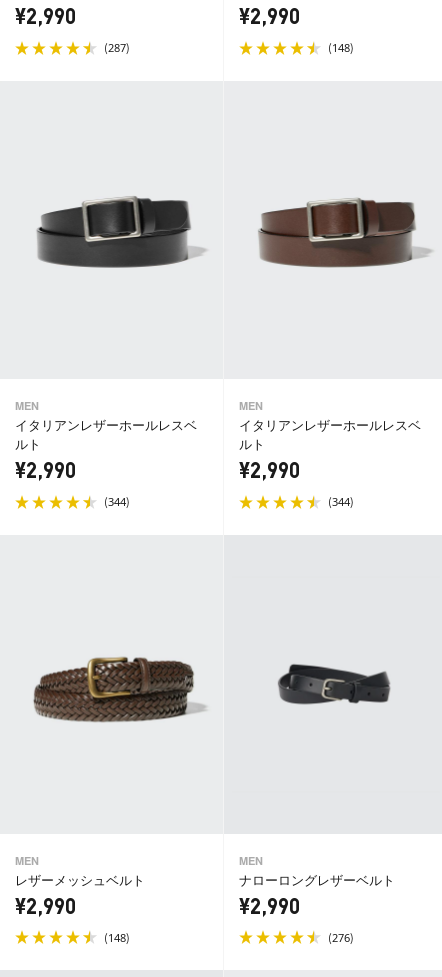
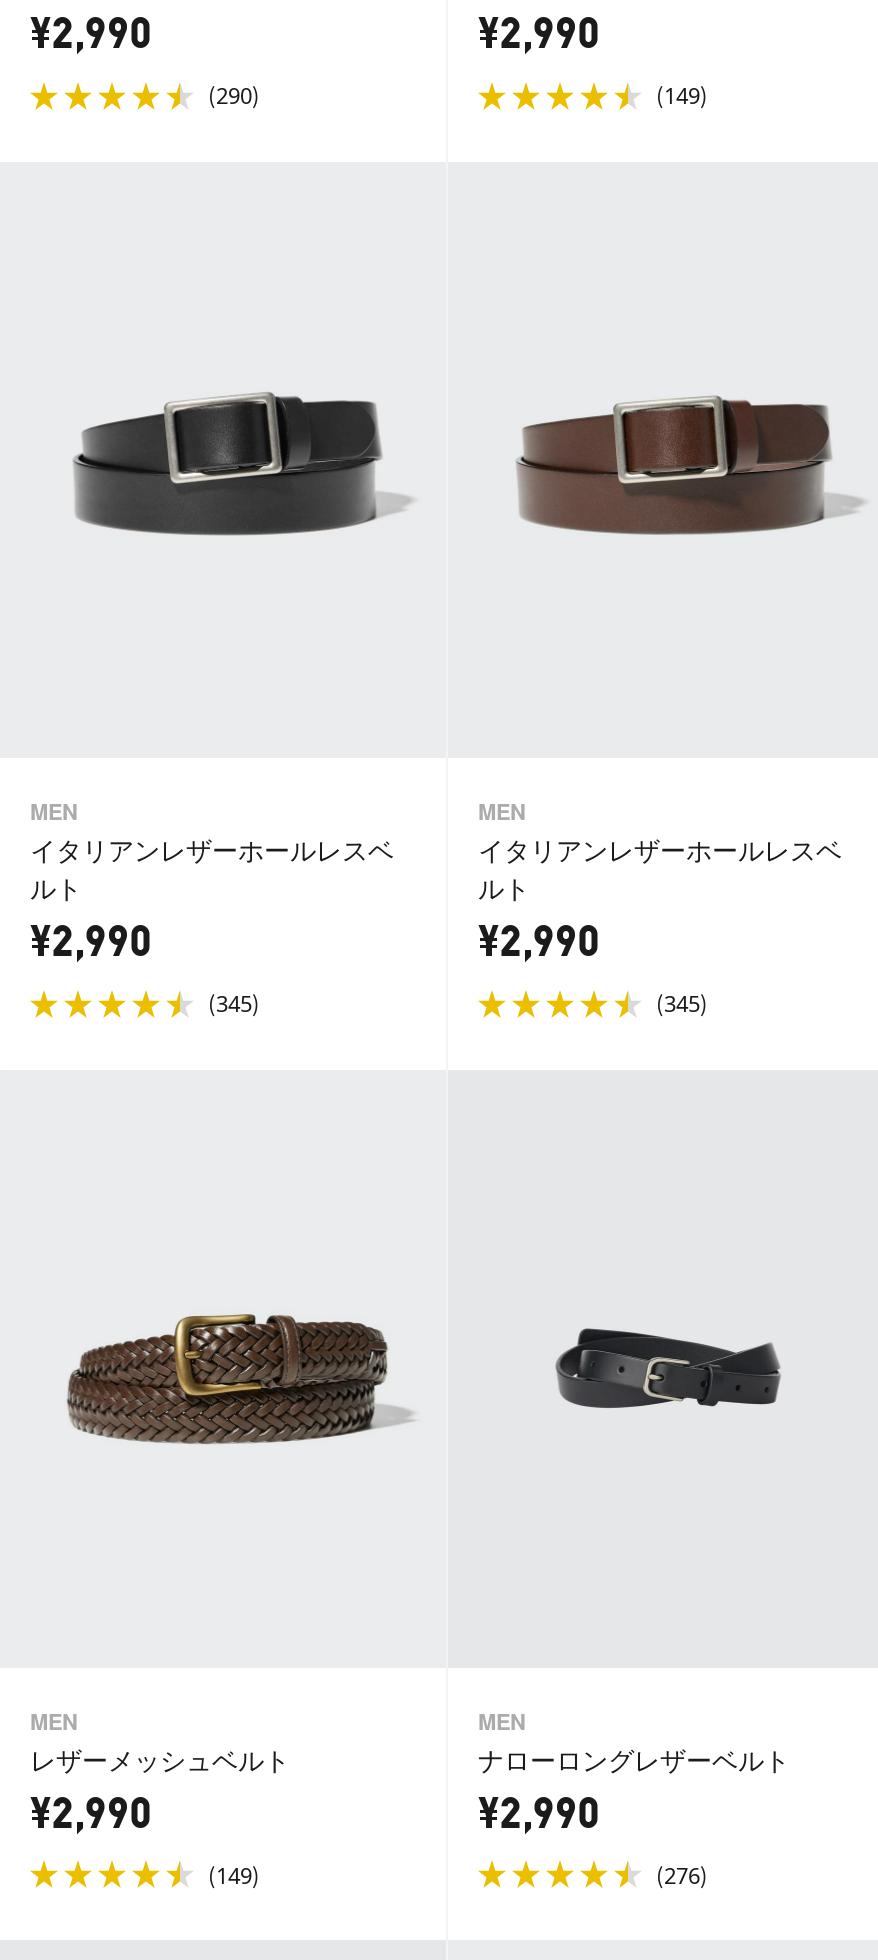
[104,39,130,55] (287) -> [208,79,260,111] (290)
[328,39,354,55] (148) -> [656,79,708,111] (149)
[104,493,130,509] (344) -> [208,987,260,1019] (345)
[328,493,354,509] (344) -> [656,987,708,1019] (345)
[104,929,130,945] (148) -> [208,1857,260,1889] (149)

